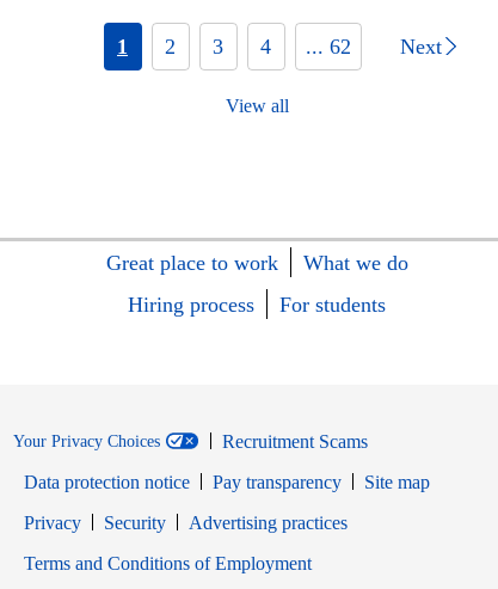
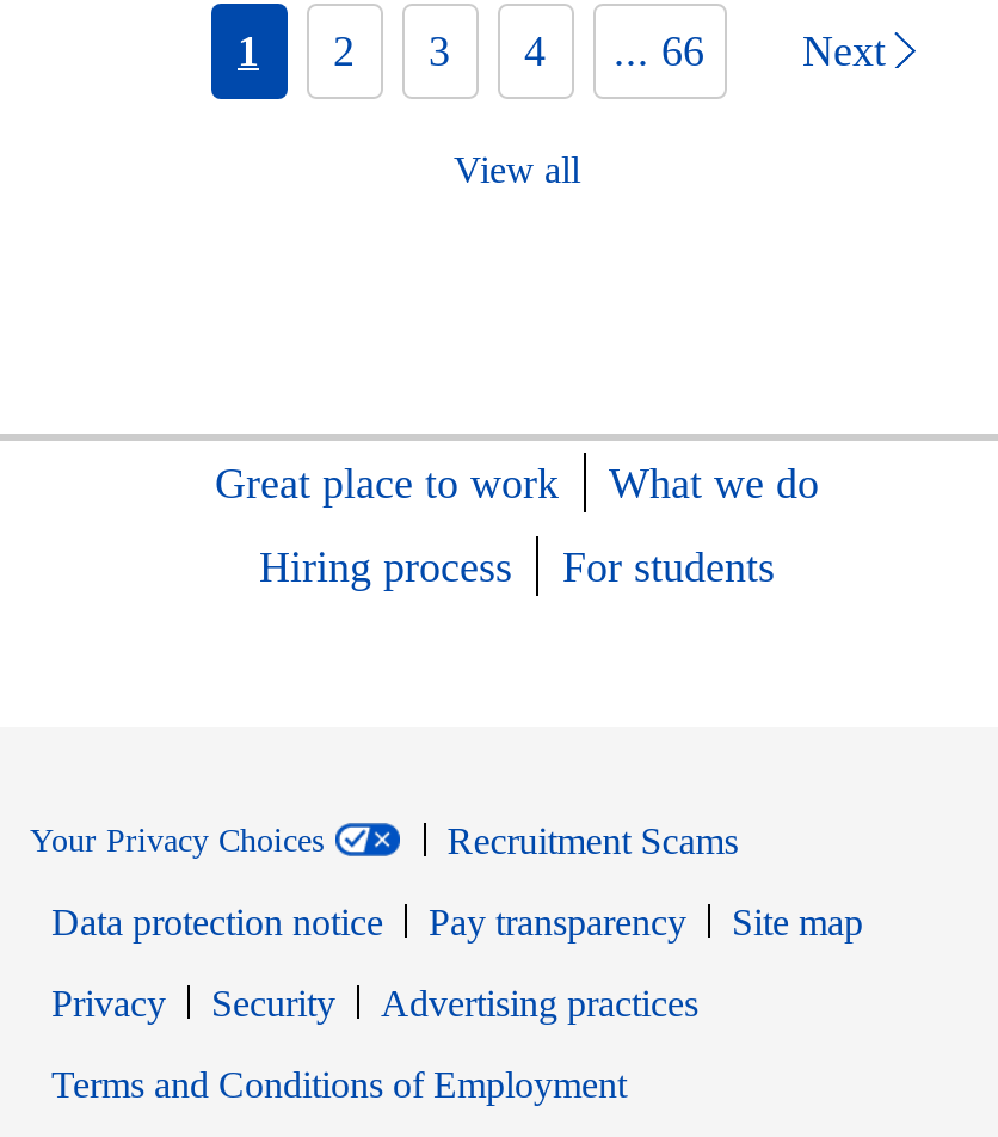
[117,34,351,58] 1 2 3 4 ... 62 -> [238,26,704,74] 1 2 3 4 ... 66

